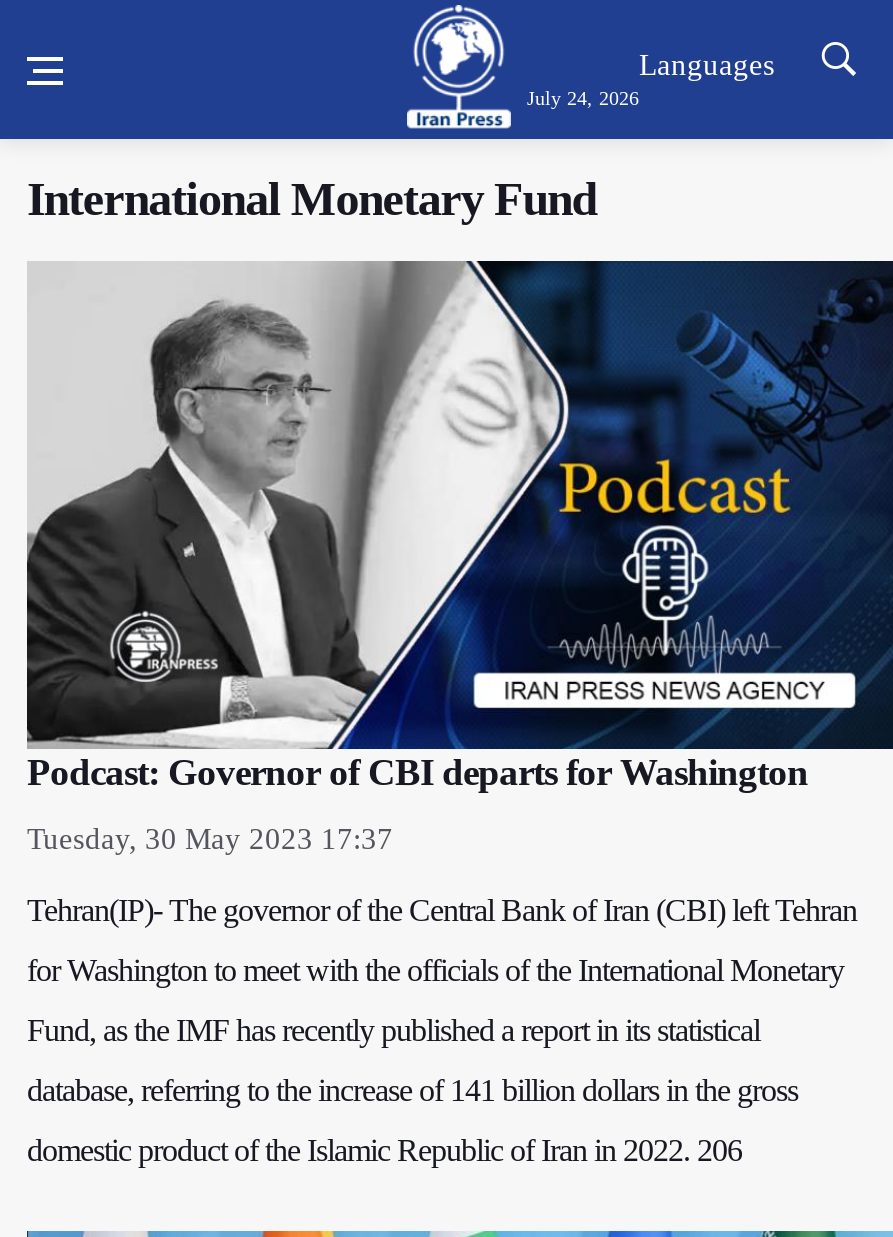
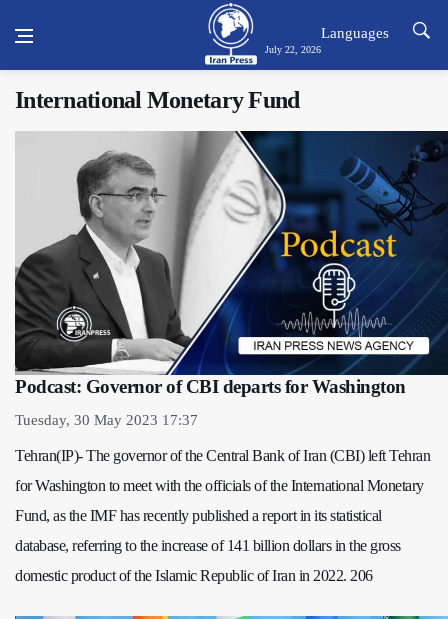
[527,87,639,109] July 24, 2026 -> [265,44,321,55] July 22, 2026

